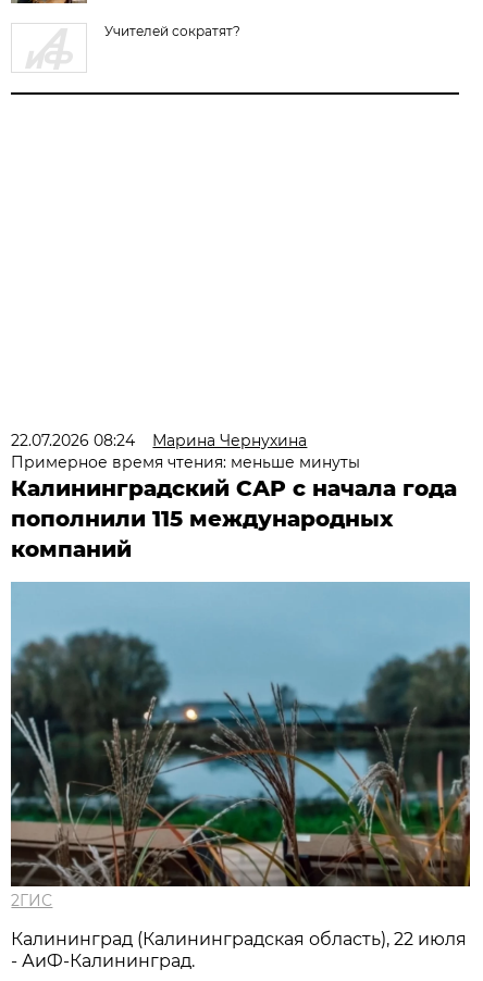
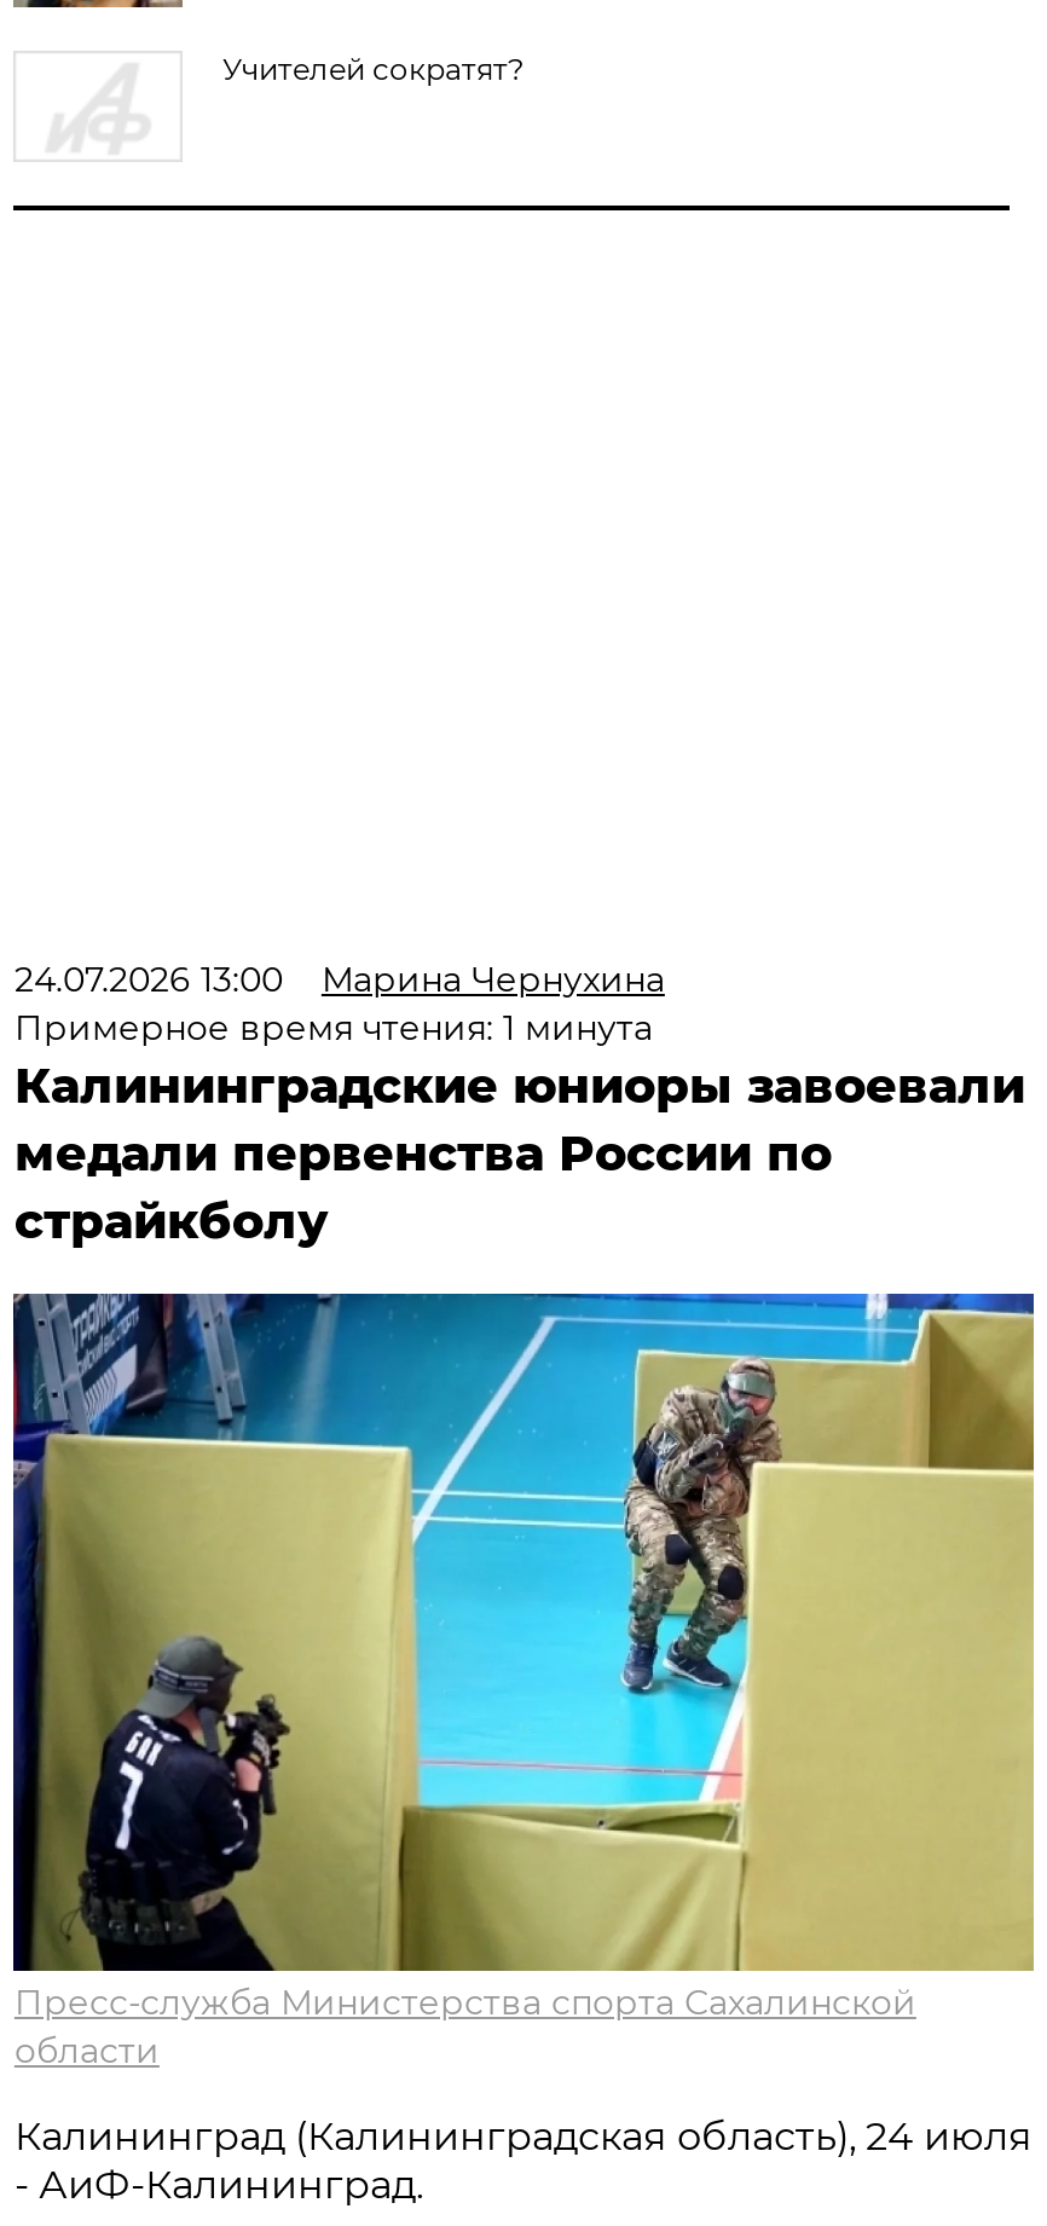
[11,431,307,450] 22.07.2026 08:24 Марина Чернухина -> [14,958,665,1001] 24.07.2026 13:00 Марина Чернухина
[11,452,457,562] Примерное время чтения: меньше минуты | Калининградский САР с начала года | пополнили 115 международных | компаний -> [14,1006,1025,1250] Примерное время чтения: 1 минута | Калининградские юниоры завоевали | медали первенства России по | страйкболу
[10,582,471,910] [image] | 2ГИС -> [11,1294,1036,2072] [image] | Пресс-служба Министерства спорта Сахалинской | области
[11,929,467,949] Калининград (Калининградская область), 22 июля -> [14,2114,1032,2159] Калининград (Калининградская область), 24 июля

